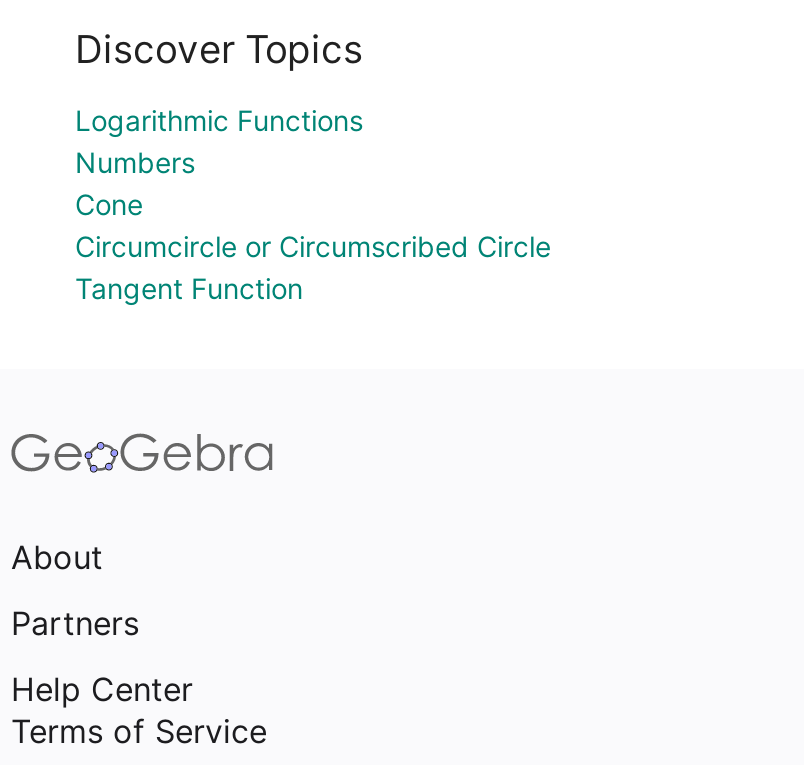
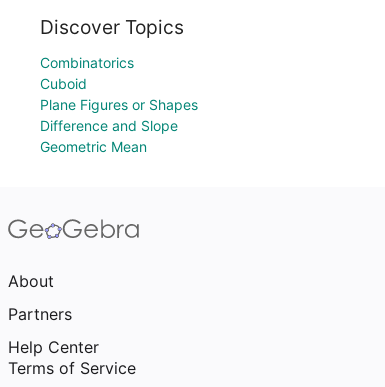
[75,103,551,305] Logarithmic Functions | Numbers | Cone | Circumcircle or Circumscribed Circle | Tangent Function -> [40,54,198,155] Combinatorics | Cuboid | Plane Figures or Shapes | Difference and Slope | Geometric Mean

